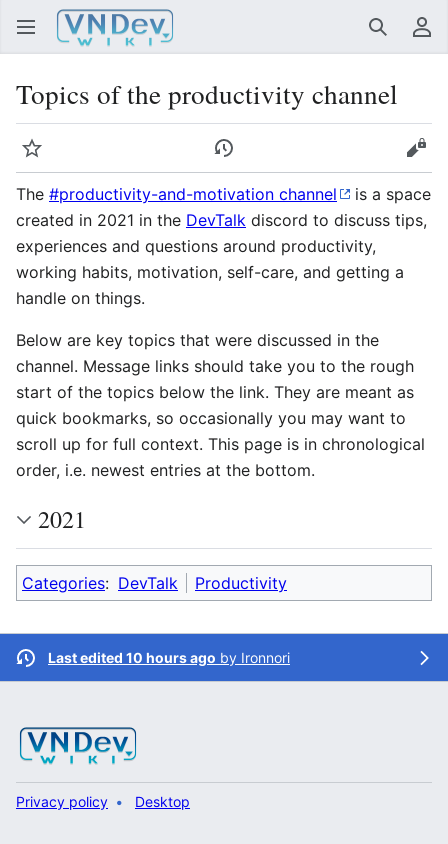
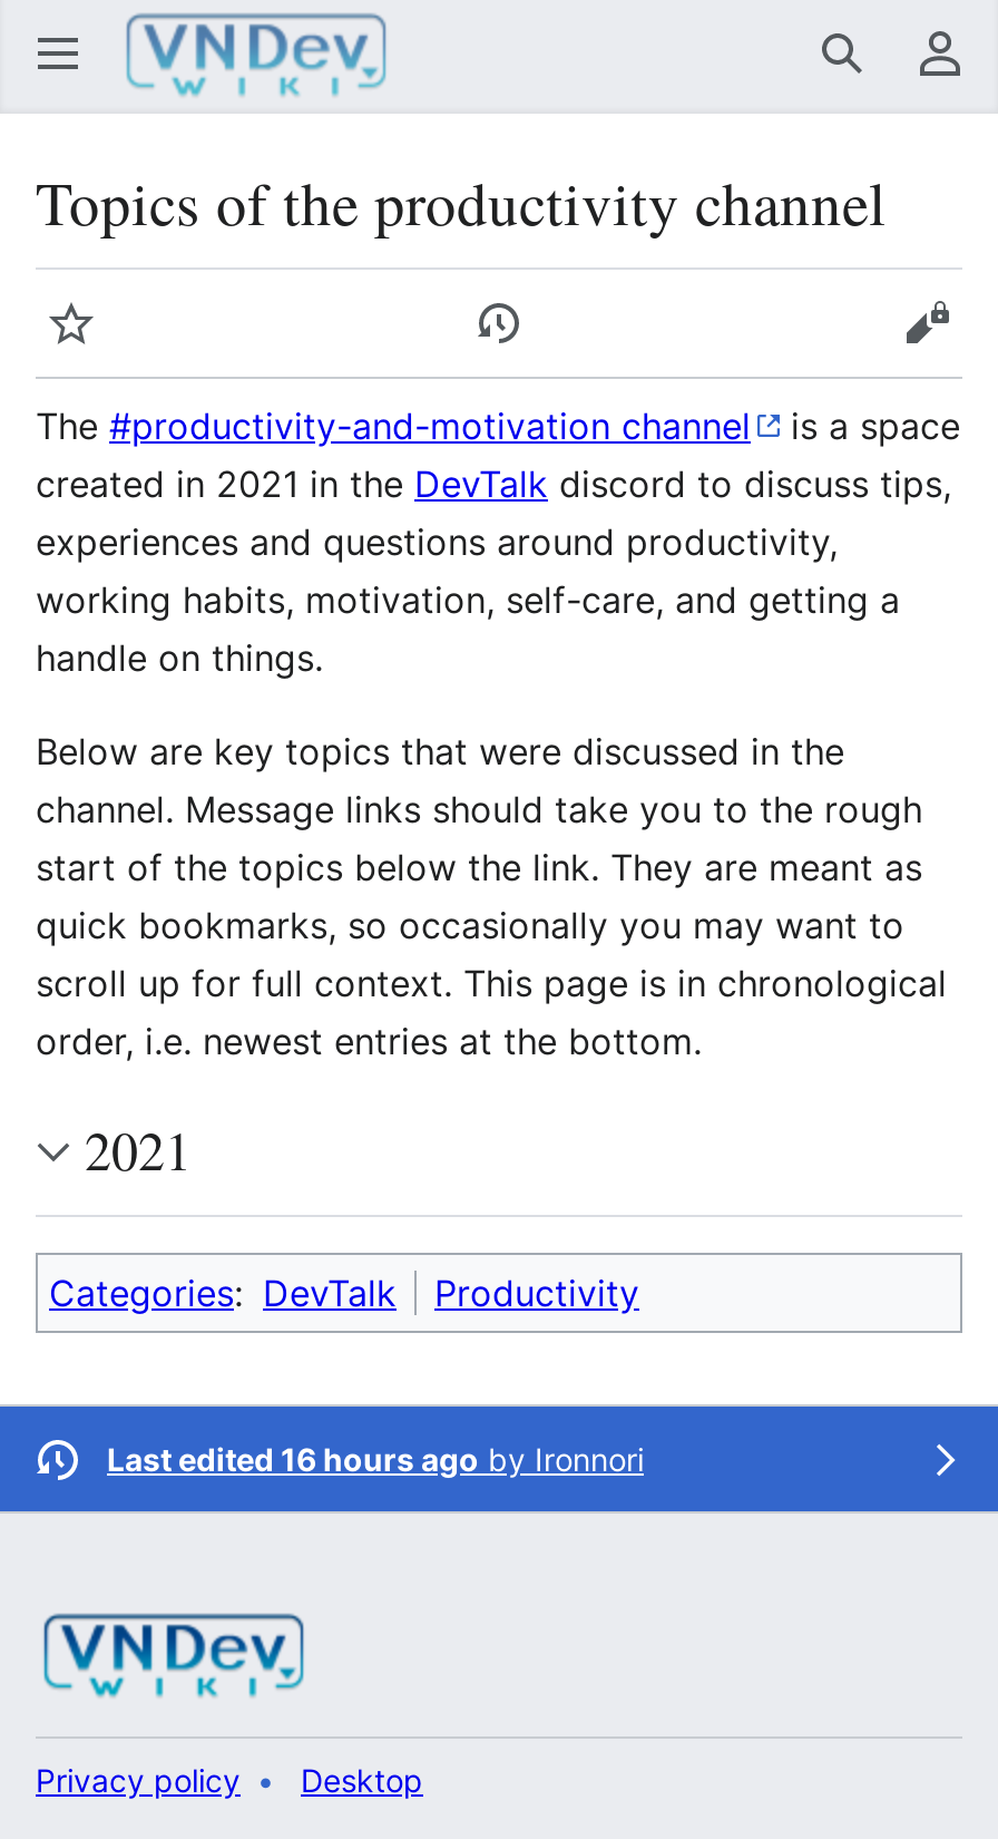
[48,649,290,666] Last edited 10 hours ago by Ironnori -> [107,1440,644,1478] Last edited 16 hours ago by Ironnori

